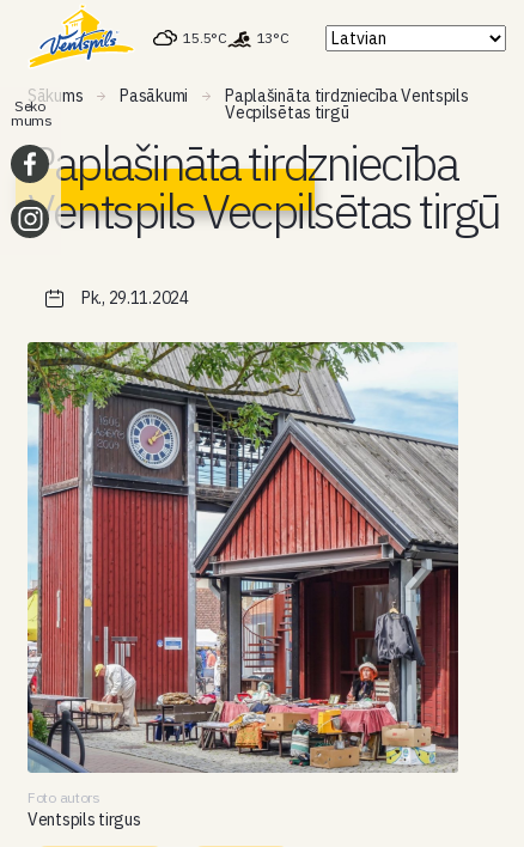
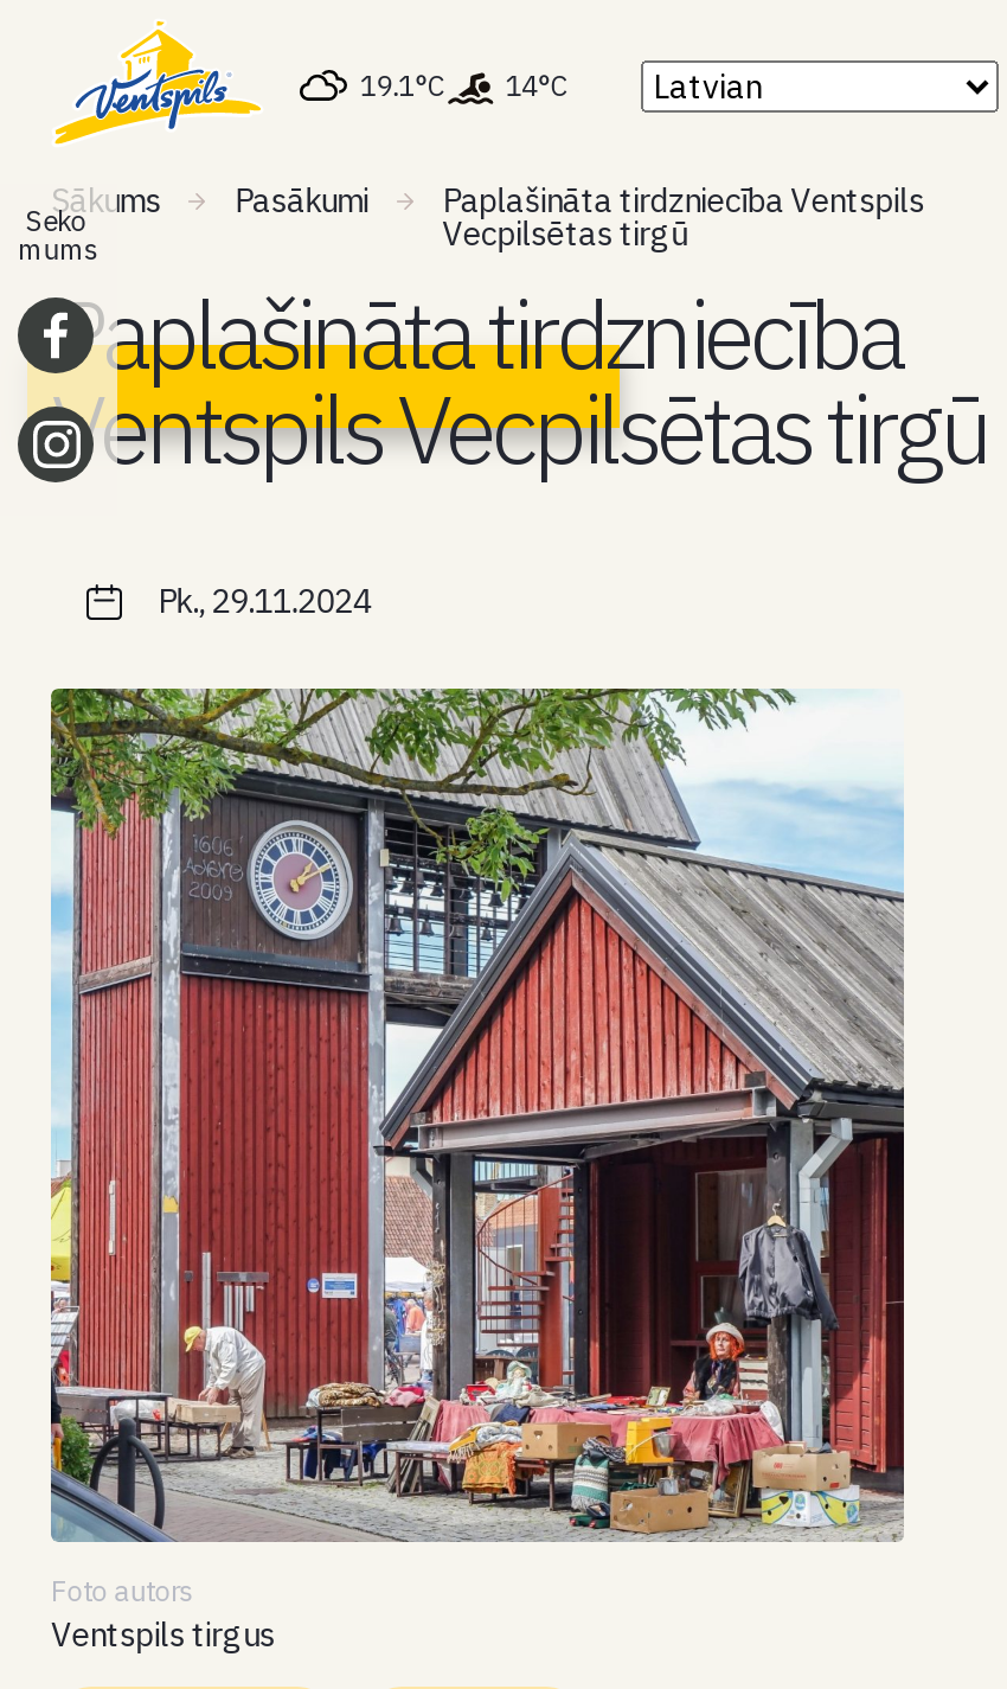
[184,28,289,46] 15.5°C | 13°C -> [360,66,569,102] 19.1°C | 14°C

